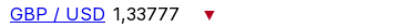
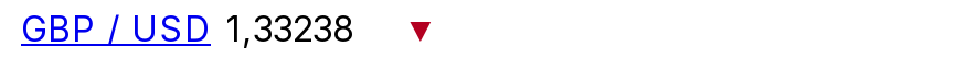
[10,4,180,25] GBP / USD 1,33777 -> [21,7,354,51] GBP / USD 1,33238

